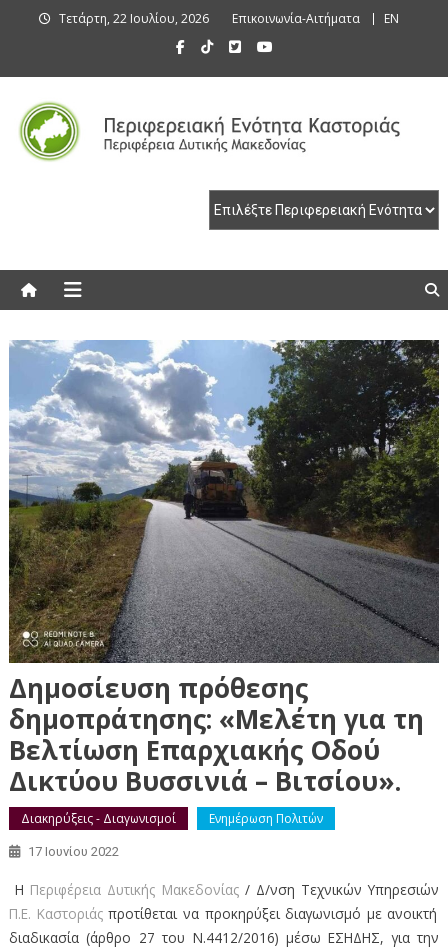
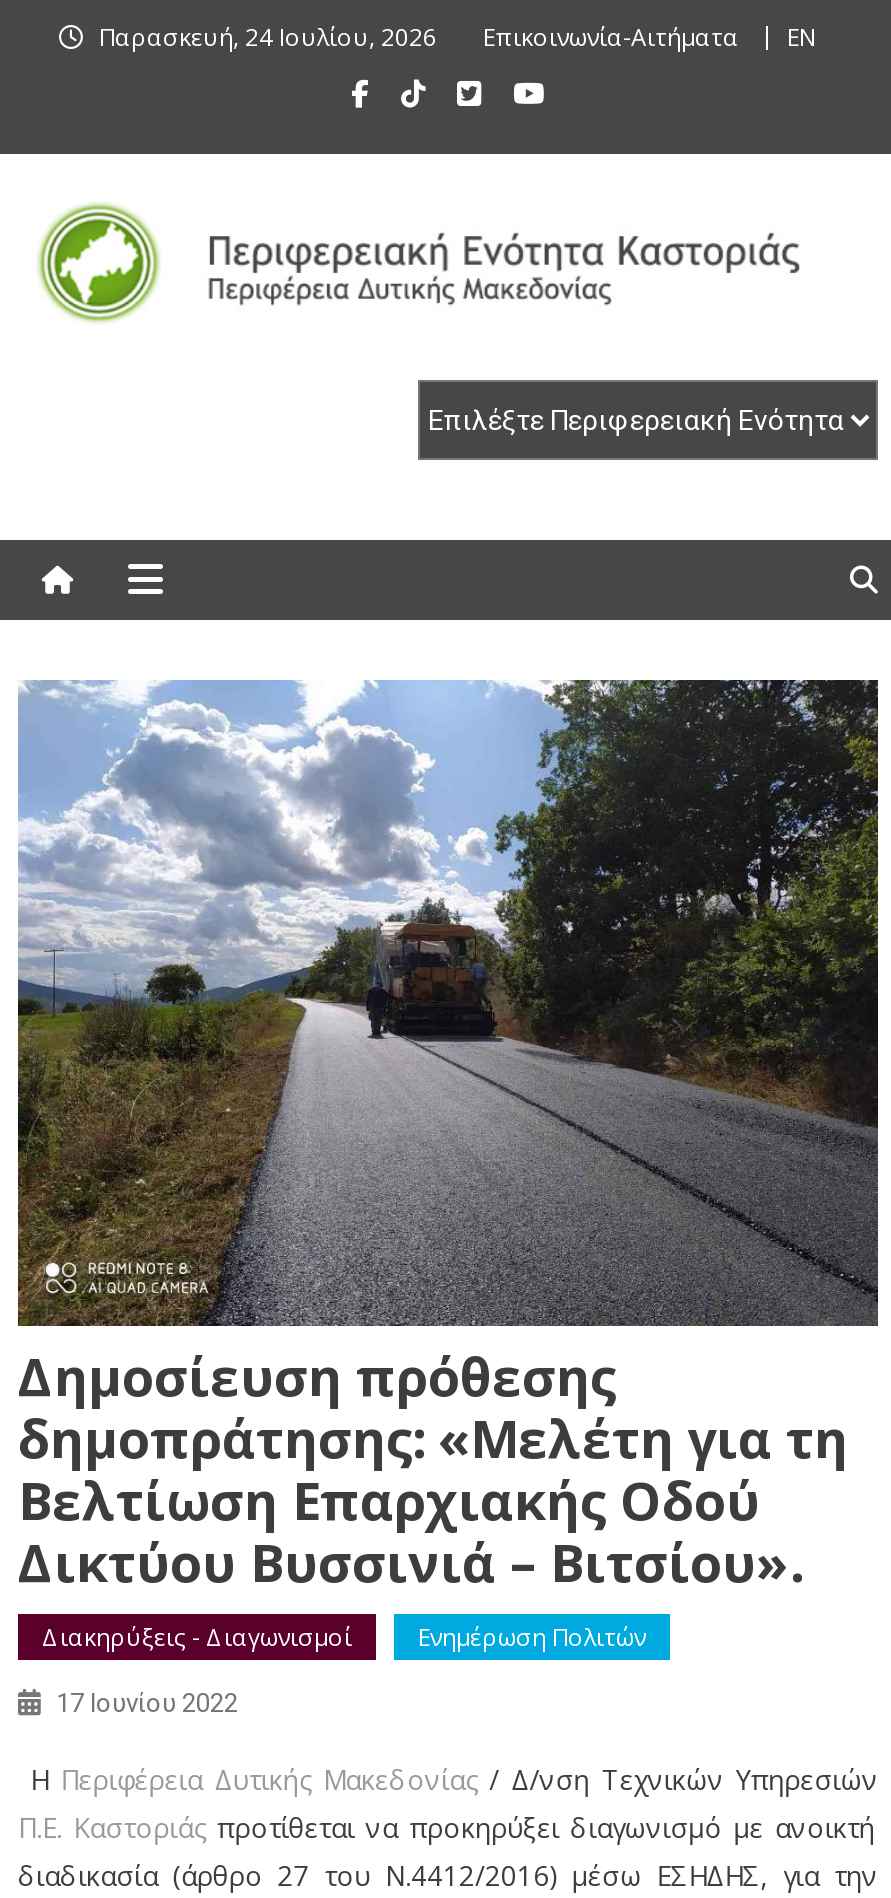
[59,10,209,27] Τετάρτη, 22 Ιουλίου, 2026 -> [99,20,437,54] Παρασκευή, 24 Ιουλίου, 2026

